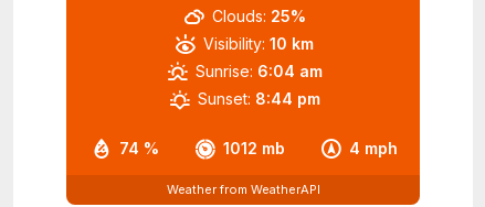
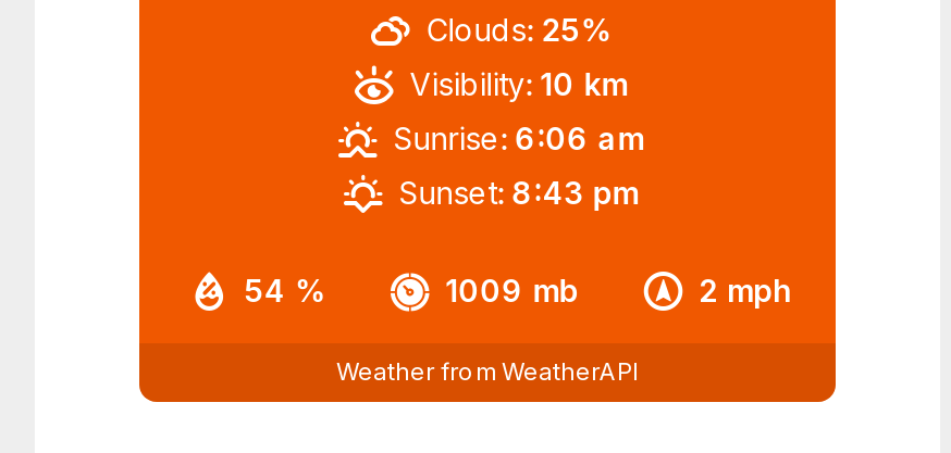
[195,61,322,80] Sunrise: 6:04 am -> [393,119,644,156] Sunrise: 6:06 am
[197,89,320,108] Sunset: 8:44 pm -> [399,173,638,210] Sunset: 8:43 pm
[120,139,398,157] 74 % | 1012 mb | 4 mph -> [245,271,792,308] 54 % | 1009 mb | 2 mph

